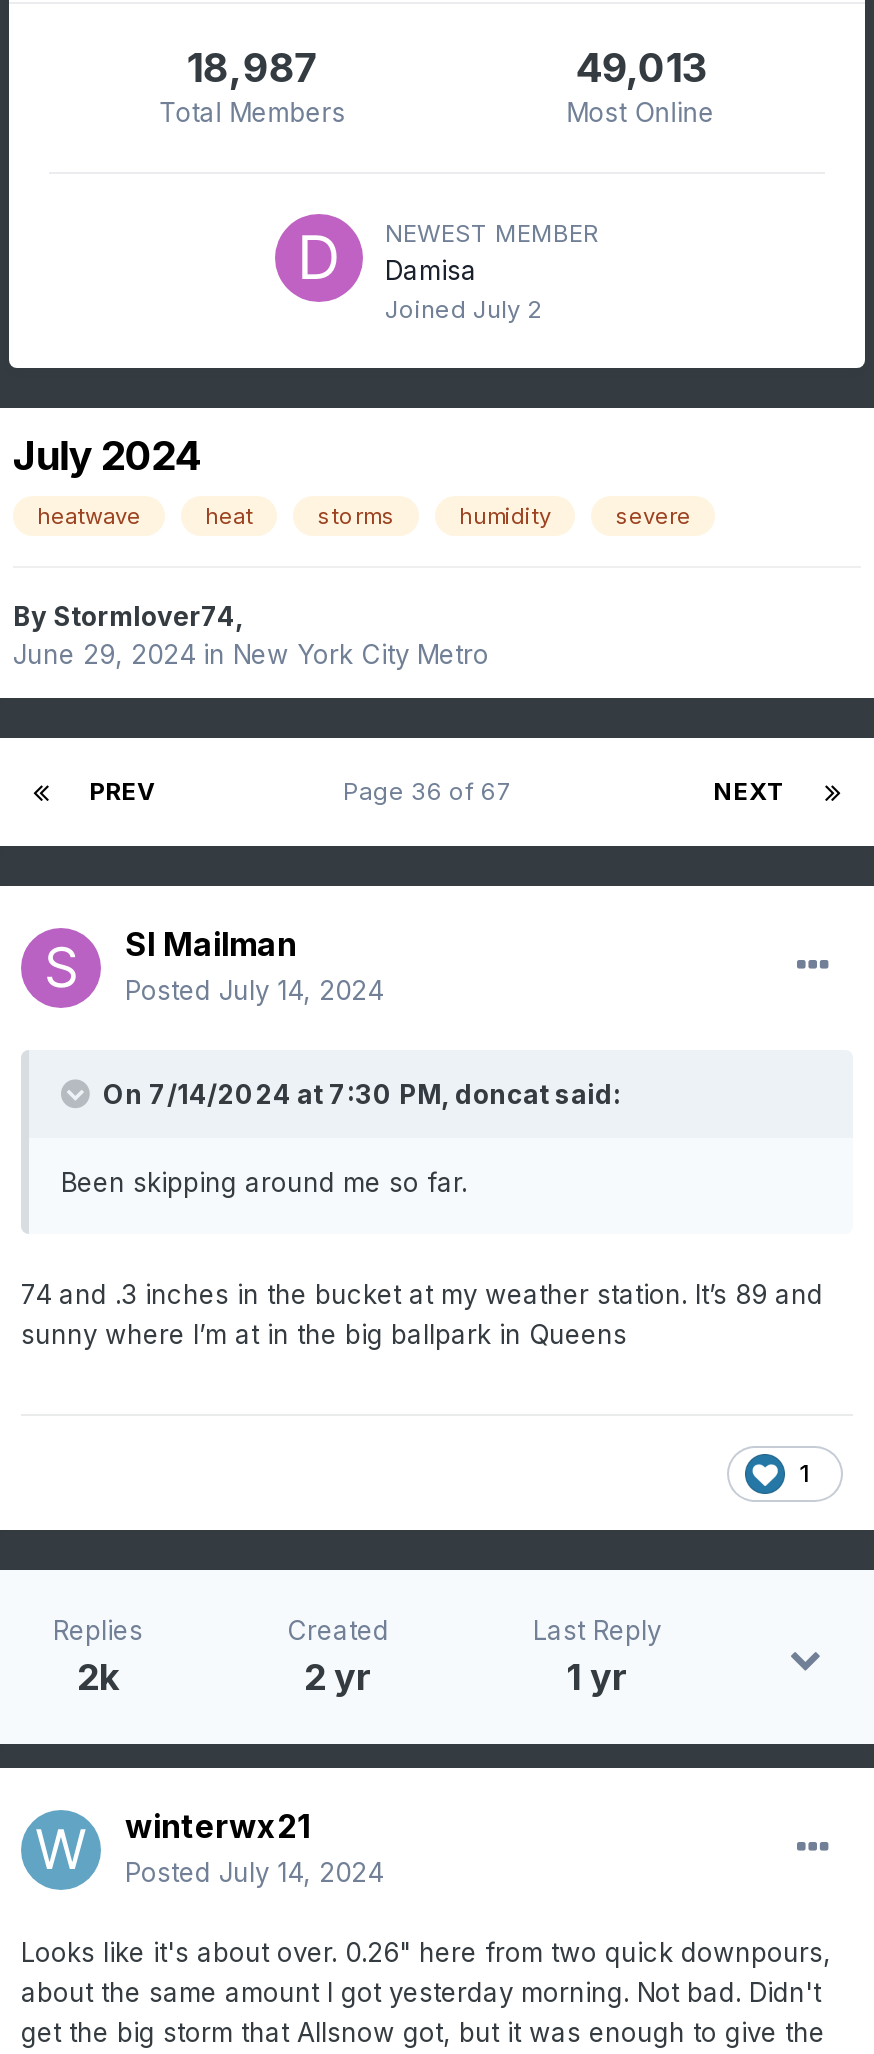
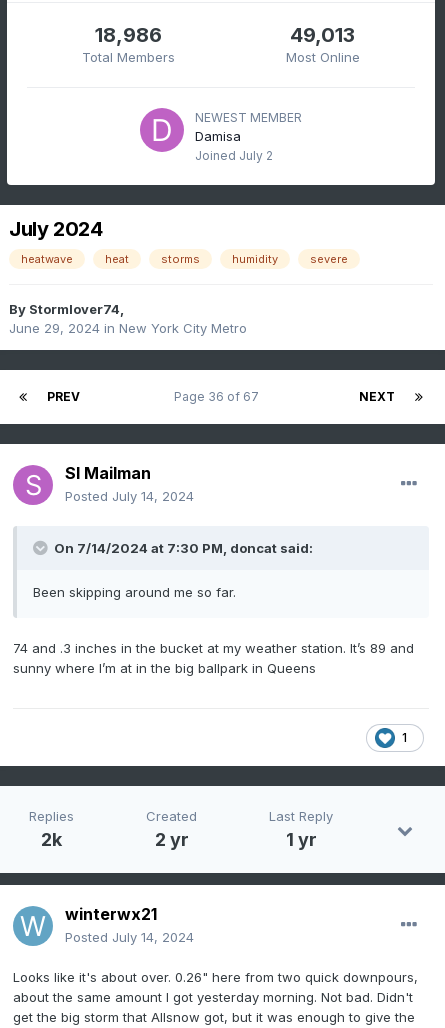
[187,44,319,92] 18,987 -> [95,23,162,47] 18,986

